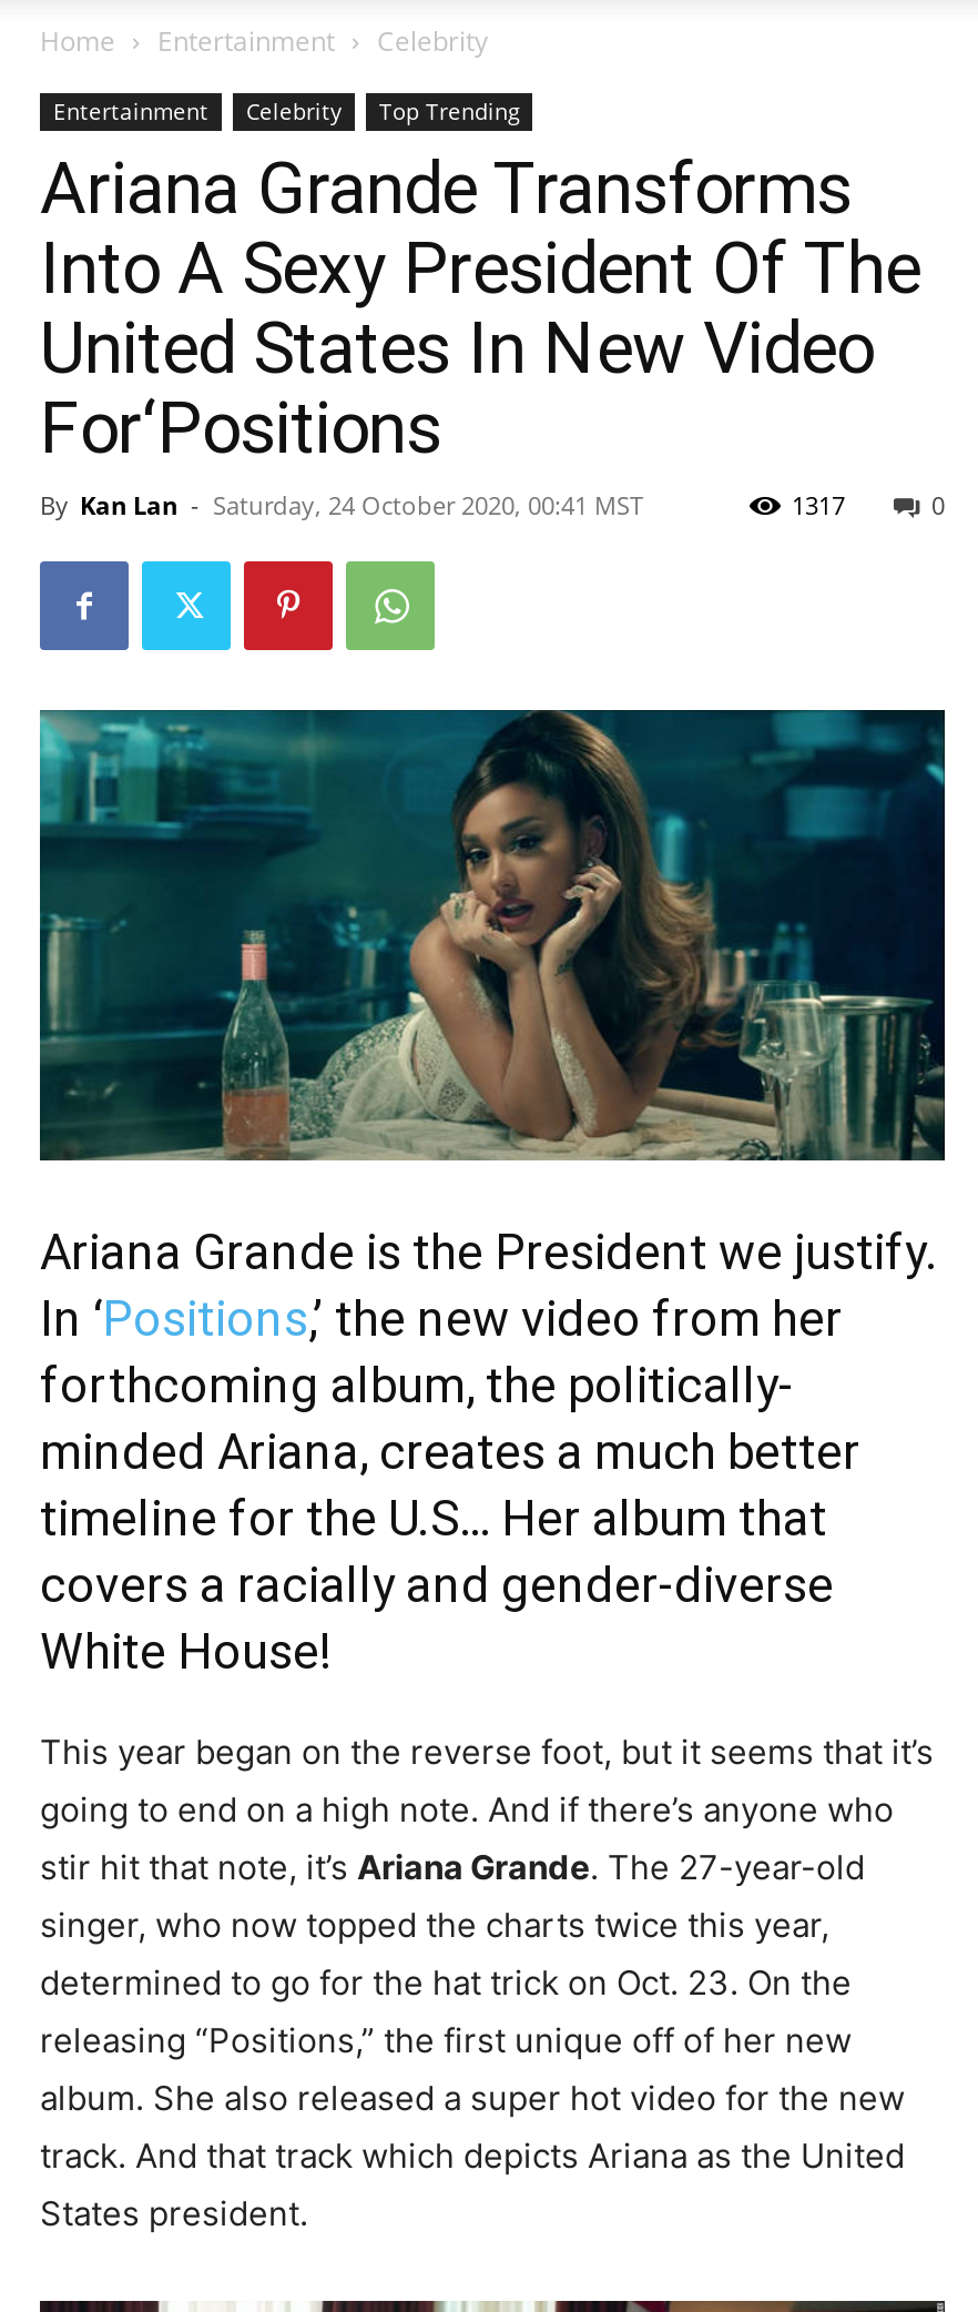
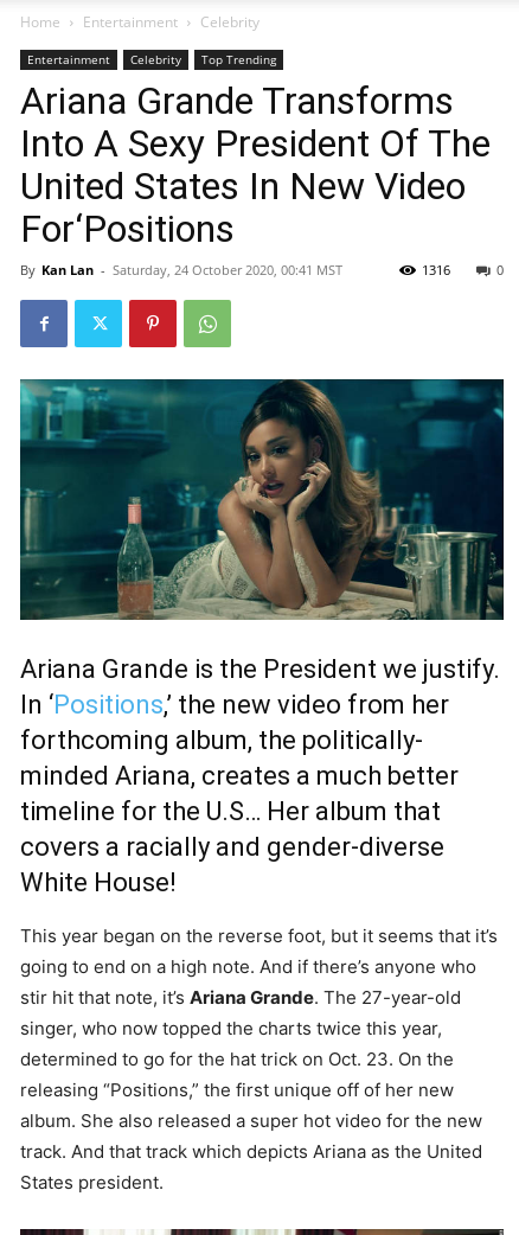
[792,488,845,521] 1317 -> [422,261,450,279] 1316

